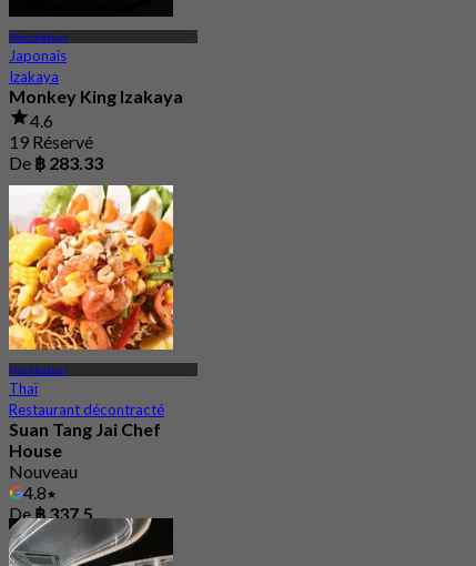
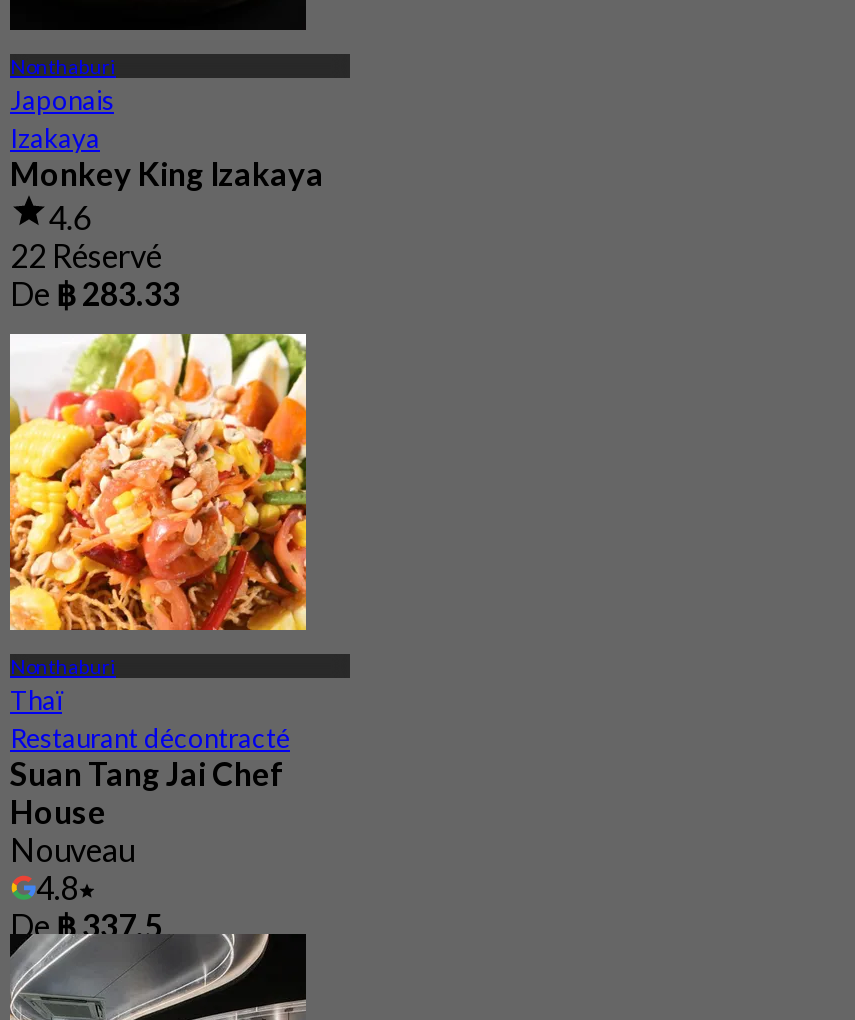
[9,131,93,152] 19 Réservé -> [10,236,162,274] 22 Réservé

